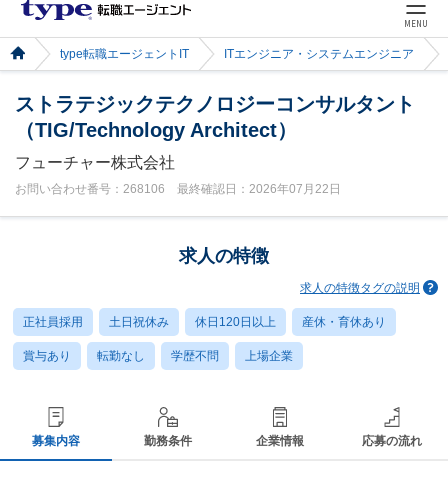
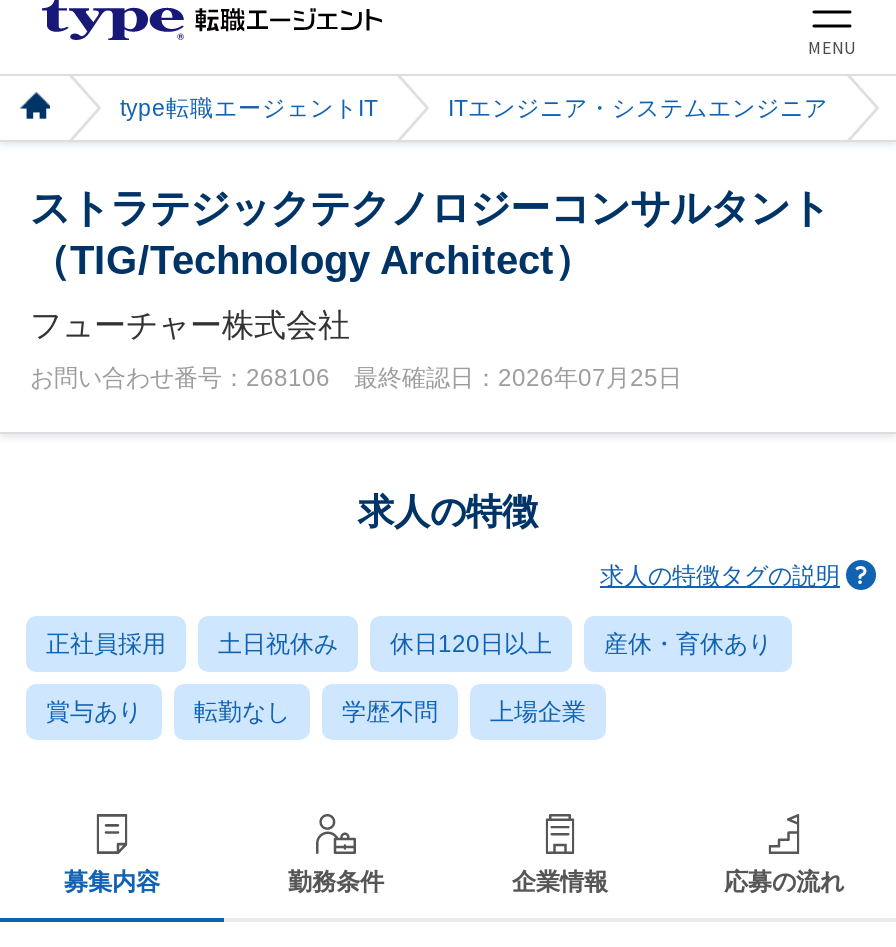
[15,182,341,196] お問い合わせ番号：268106 最終確認日：2026年07月22日 -> [30,364,682,392] お問い合わせ番号：268106 最終確認日：2026年07月25日

